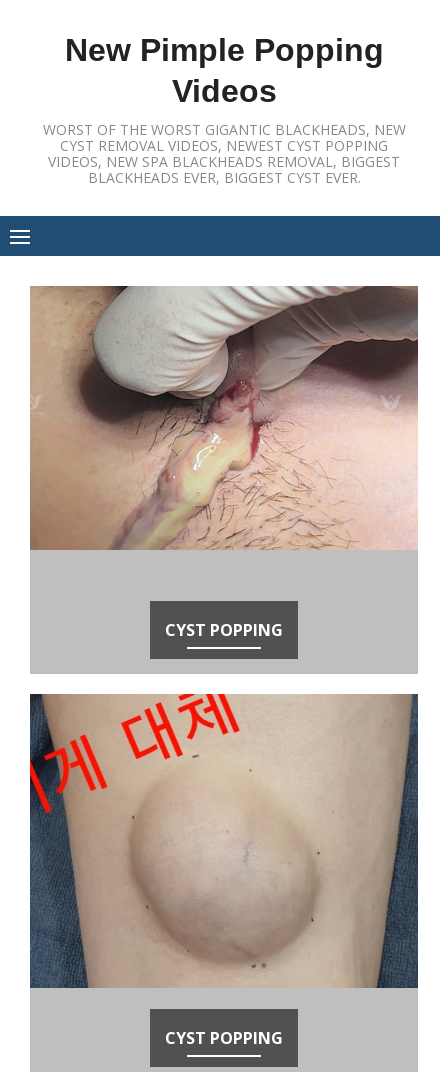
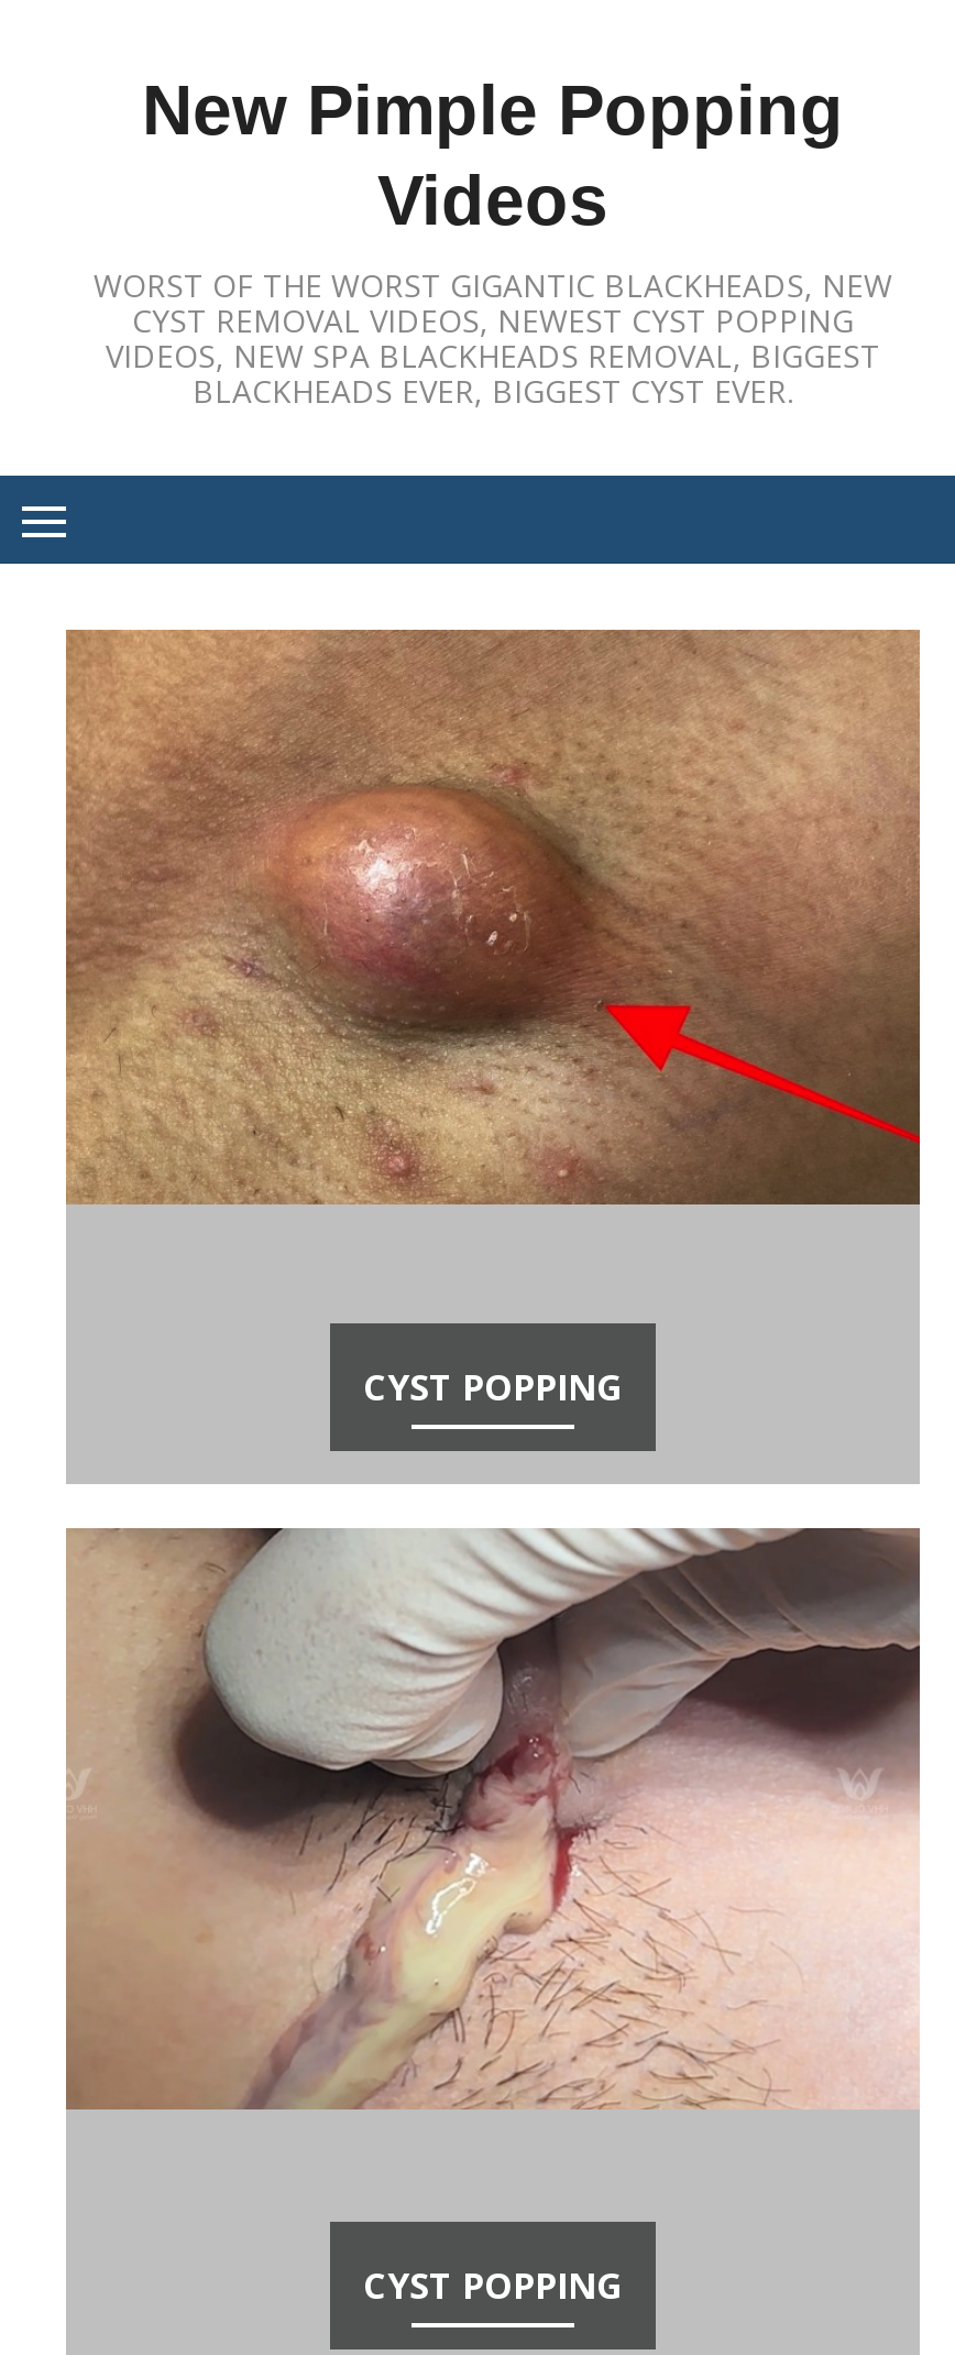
[30,285,419,551] [image] -> [66,628,922,1211] [image]
[29,693,419,989] [image] -> [64,1526,922,2176] [image]

